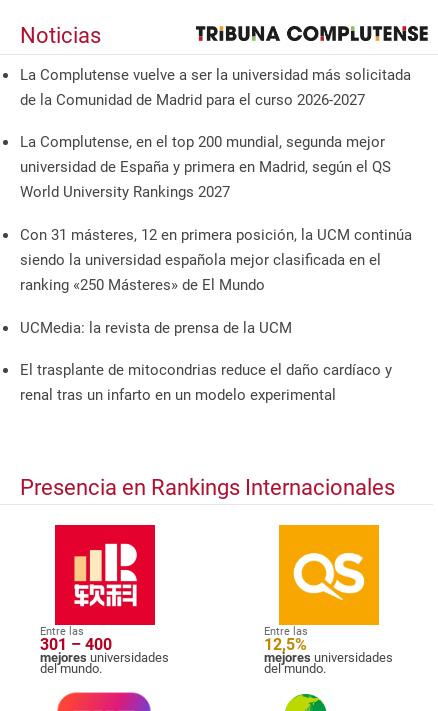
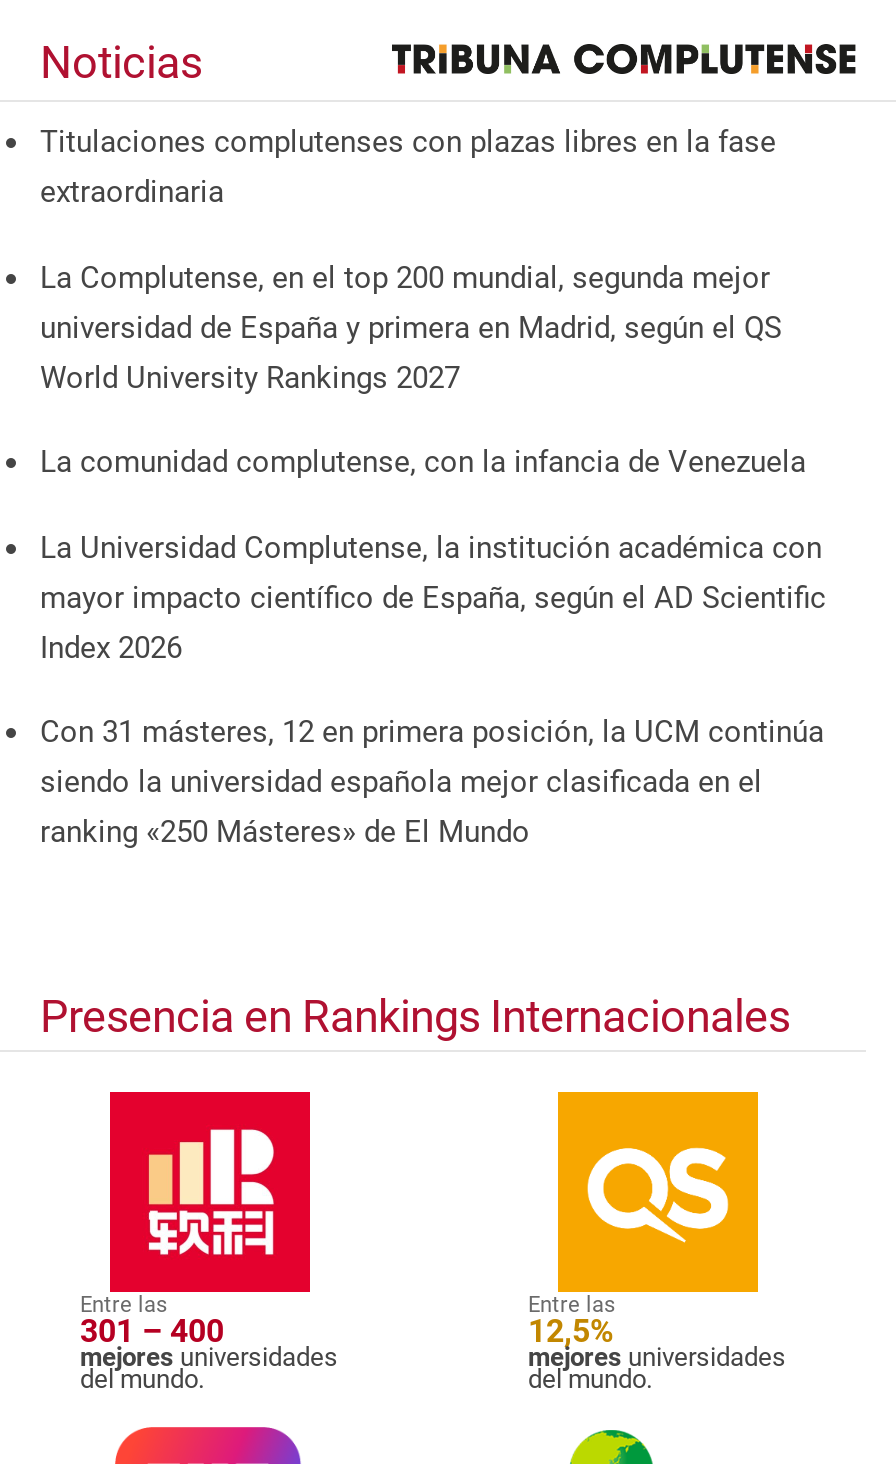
[20,66,411,109] La Complutense vuelve a ser la universidad más solicitada | de la Comunidad de Madrid para el curso 2026-2027 -> [40,124,776,210] Titulaciones complutenses con plazas libres en la fase | extraordinaria
none -> [40,444,826,665] La comunidad complutense, con la infancia de Venezuela | La Universidad Complutense, la institución académica con | mayor impacto científico de España, según el AD Scientific | Index 2026
moved [20,226,412,294] -> [40,714,824,850]: Con 31 másteres, 12 en primera posición, la UCM continúa | siendo la universidad española mejor clasificada en el | ranking «250 Másteres» de El Mundo
[20,319,392,404] UCMedia: la revista de prensa de la UCM | El trasplante de mitocondrias reduce el daño cardíaco y | renal tras un infarto en un modelo experimental -> none

